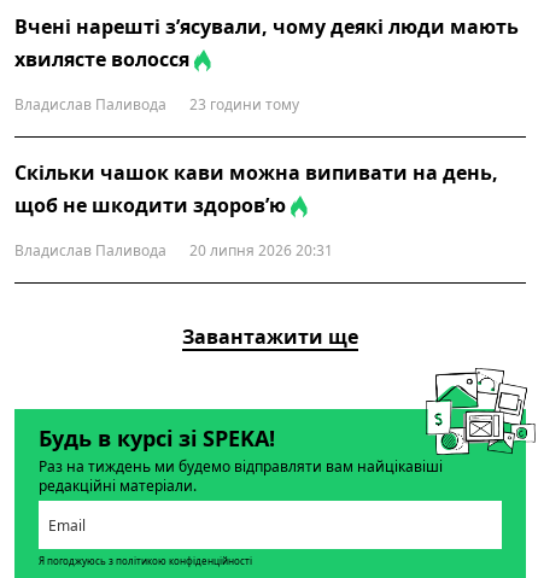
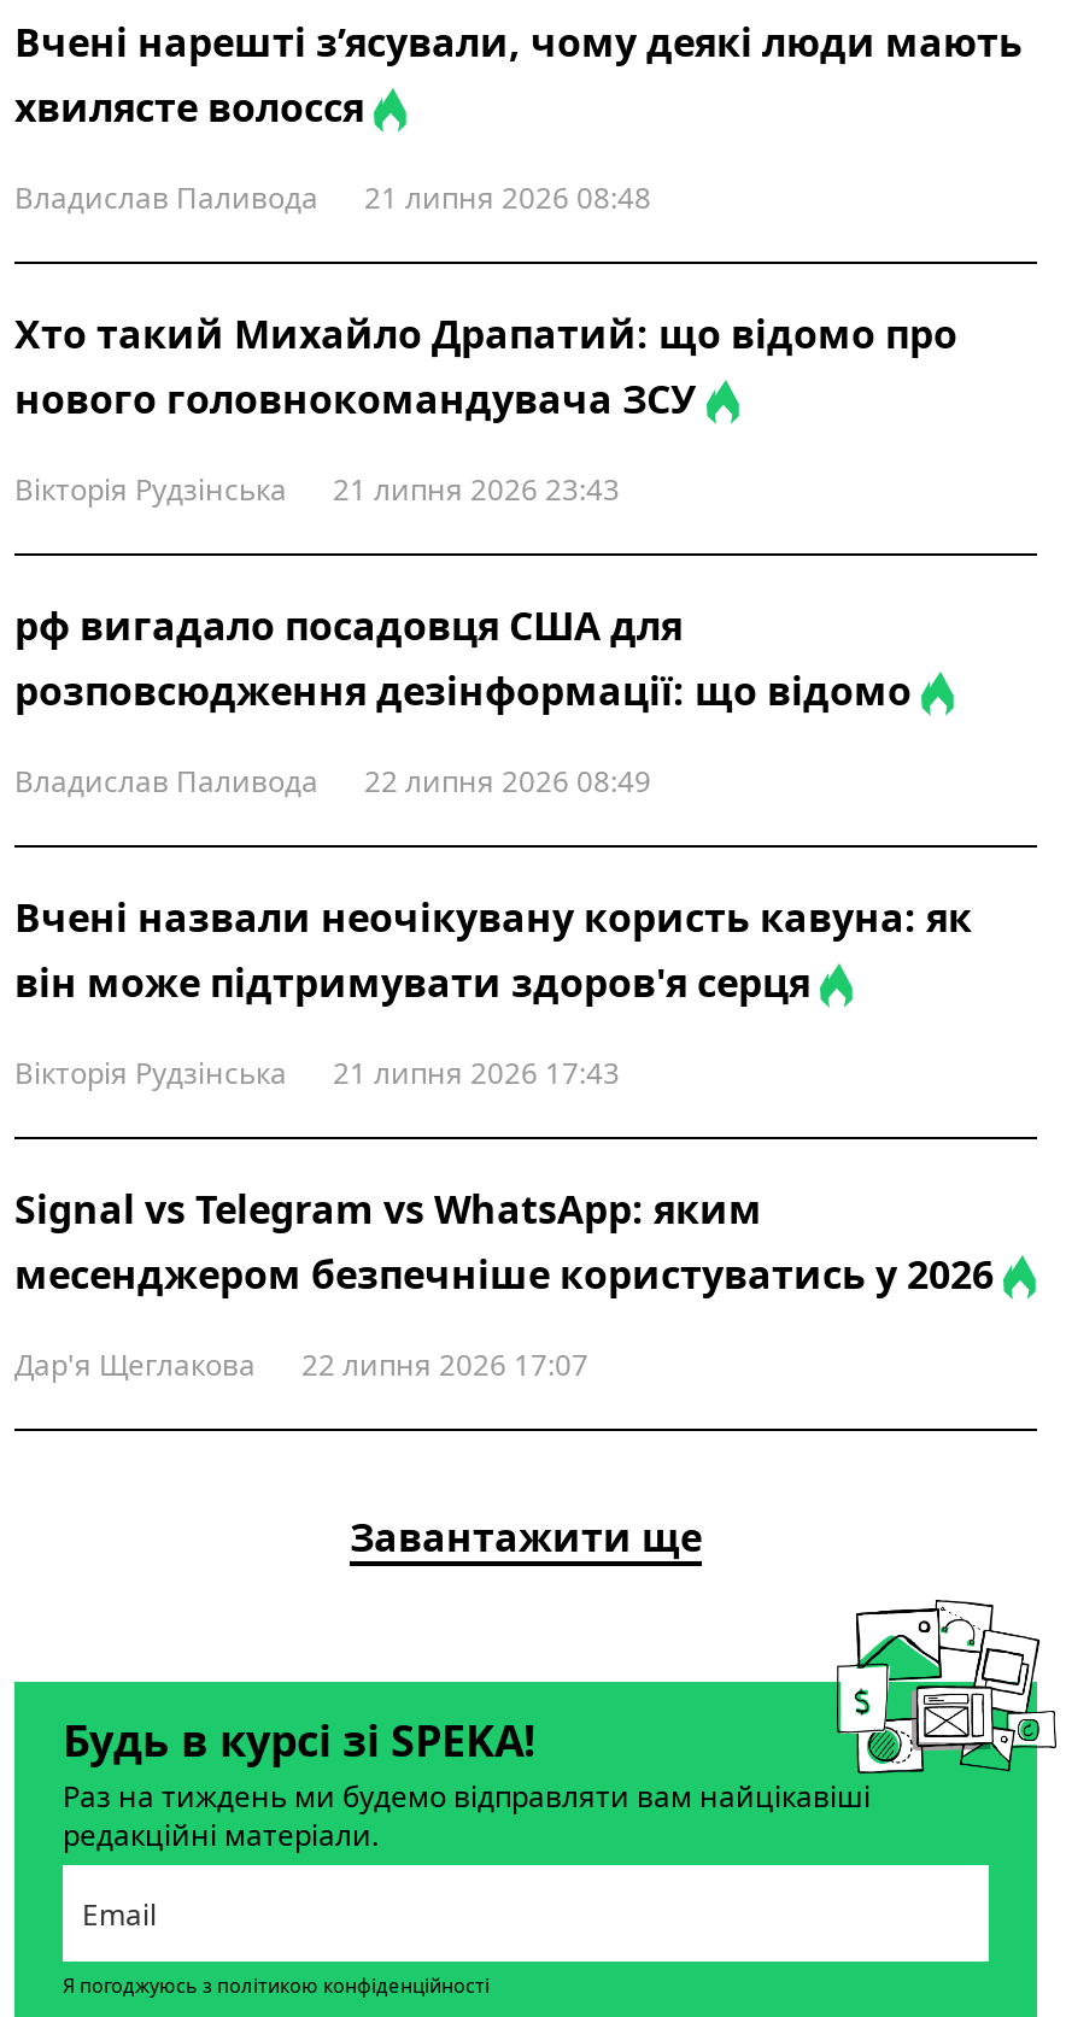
[14,94,498,219] 23 години тому | Скільки чашок кави можна випивати на день, | щоб не шкодити здоров’ю -> [14,178,957,718] 21 липня 2026 08:48 | Хто такий Михайло Драпатий: що відомо про | нового головнокомандувача ЗСУ | Вікторія Рудзінська | 21 липня 2026 23:43 | рф вигадало посадовця США для | розповсюдження дезінформації: що відомо
[186,240,333,261] 20 липня 2026 20:31 -> [14,761,1003,1386] 22 липня 2026 08:49 | Вчені назвали неочікувану користь кавуна: як | він може підтримувати здоров'я серця | Вікторія Рудзінська | 21 липня 2026 17:43 | Signal vs Telegram vs WhatsApp: яким | месенджером безпечніше користуватись у 2026 | Дар'я Щеглакова | 22 липня 2026 17:07

